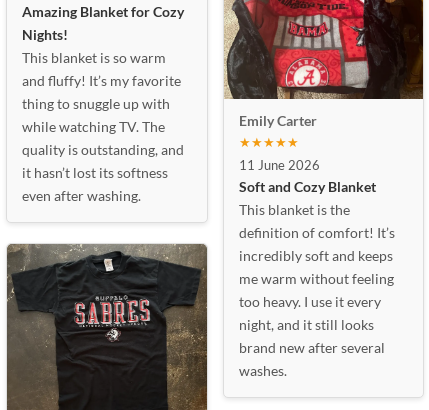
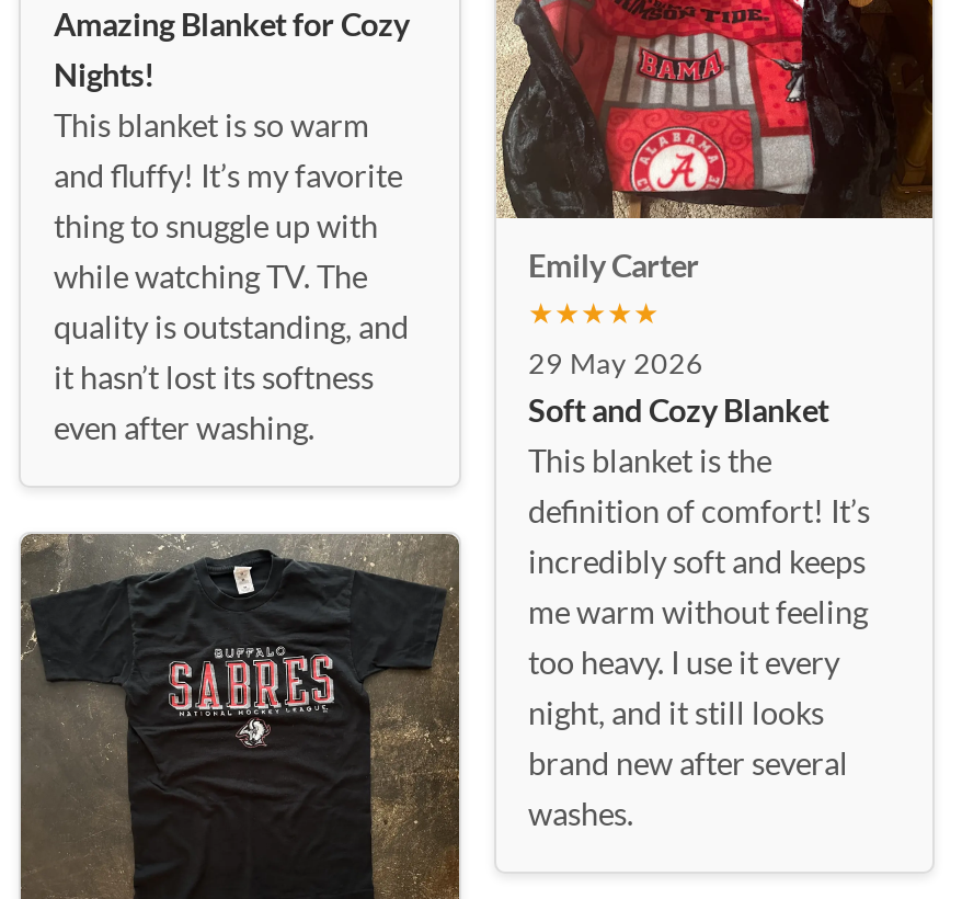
[238,157,319,173] 11 June 2026 -> [528,345,703,380] 29 May 2026

